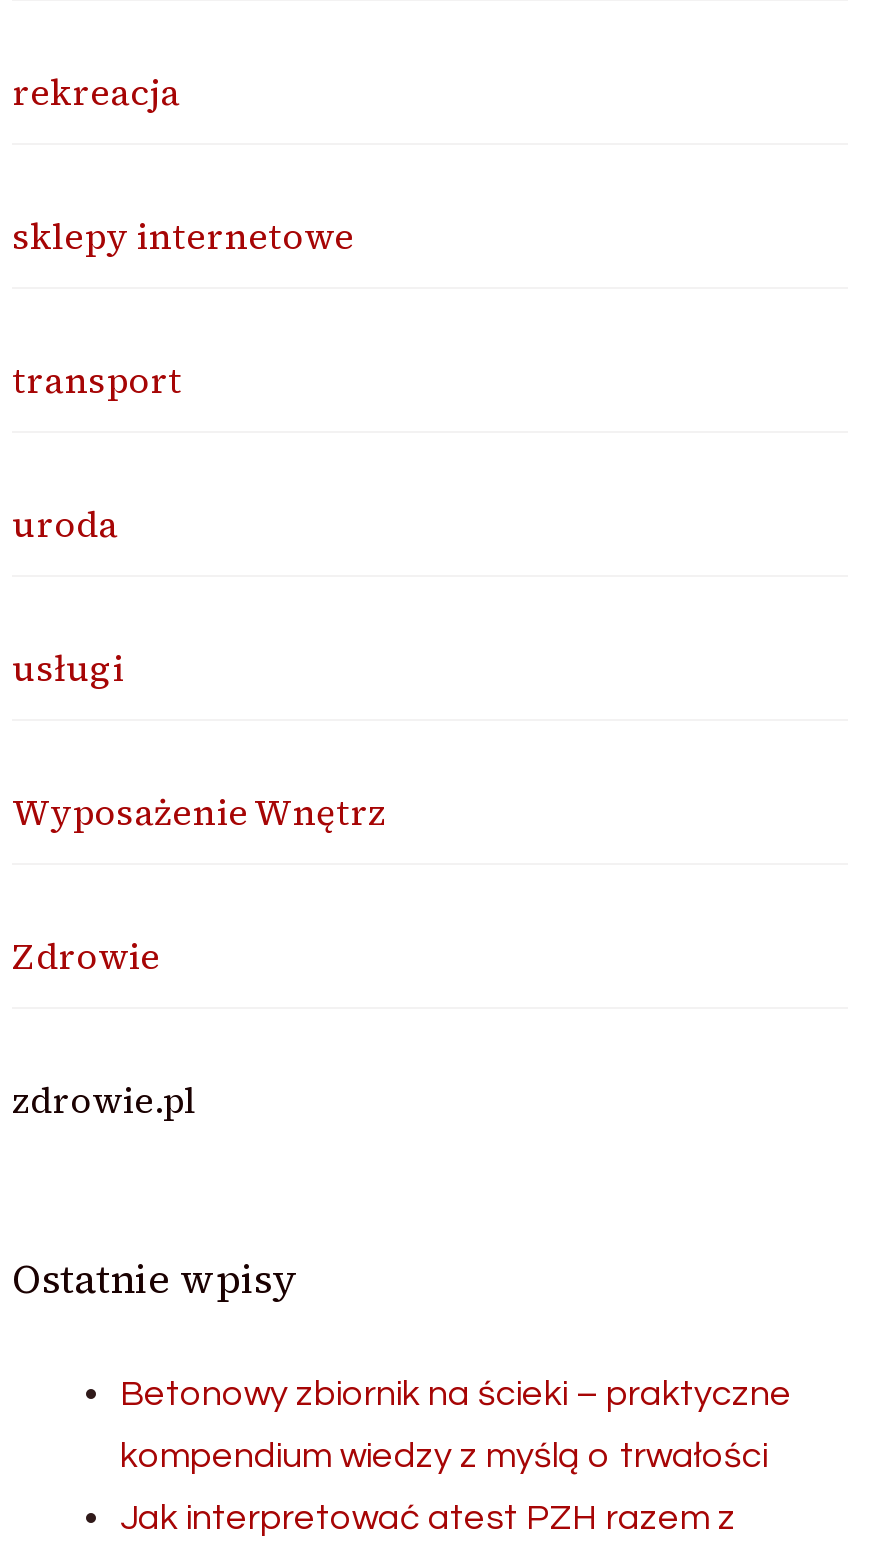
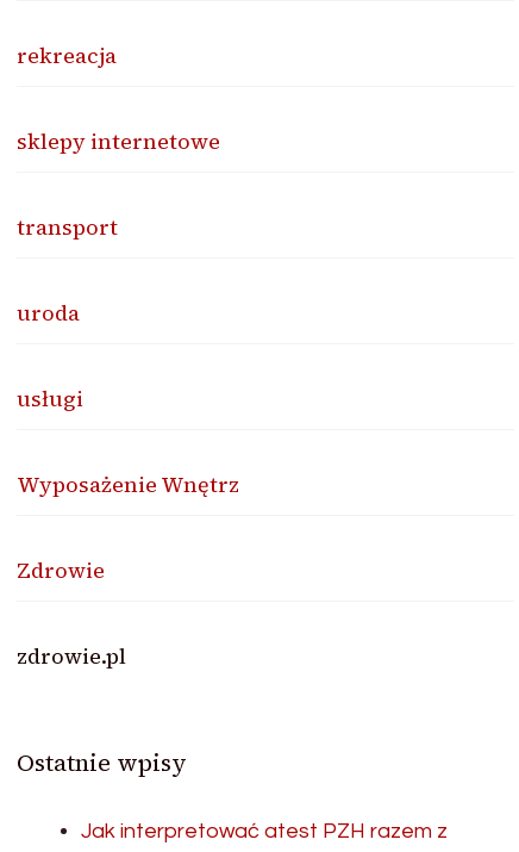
[120,1376,792,1476] Betonowy zbiornik na ścieki – praktyczne | kompendium wiedzy z myślą o trwałości -> none

